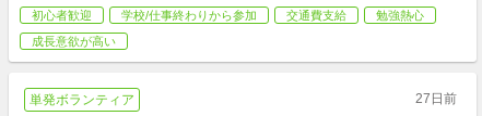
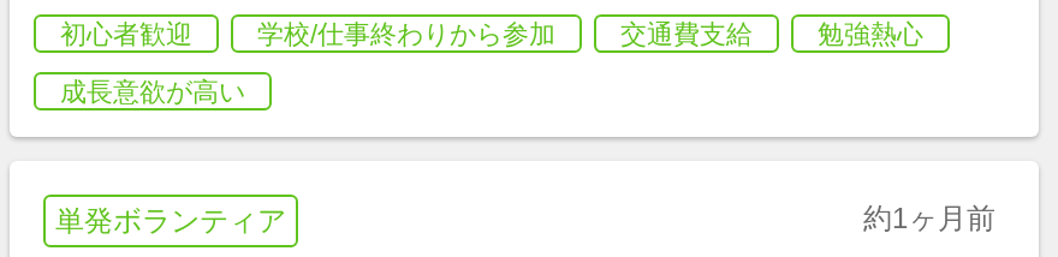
[415,91,457,106] 27日前 -> [863,201,995,234] 約1ヶ月前

